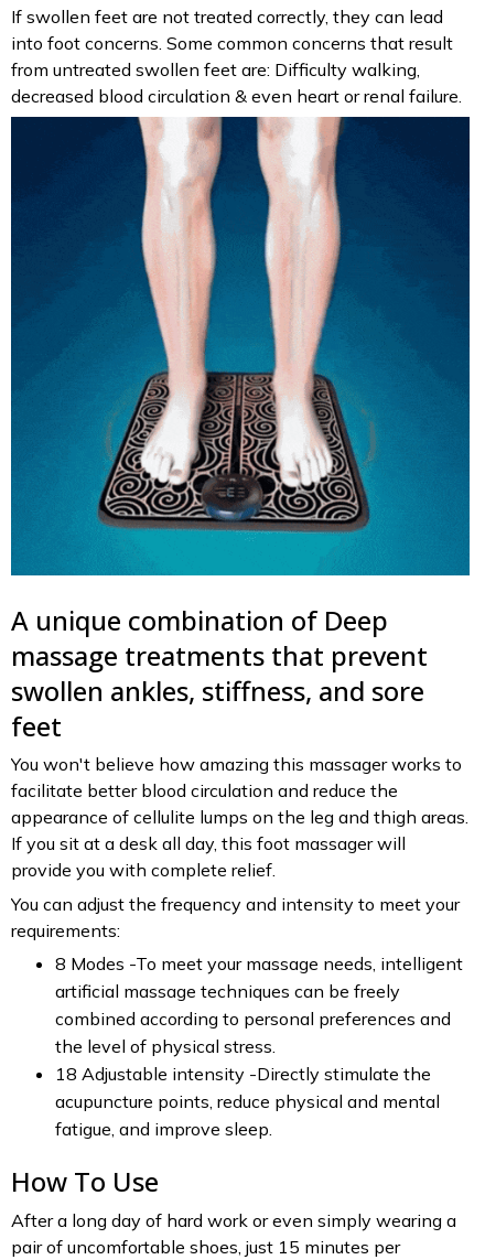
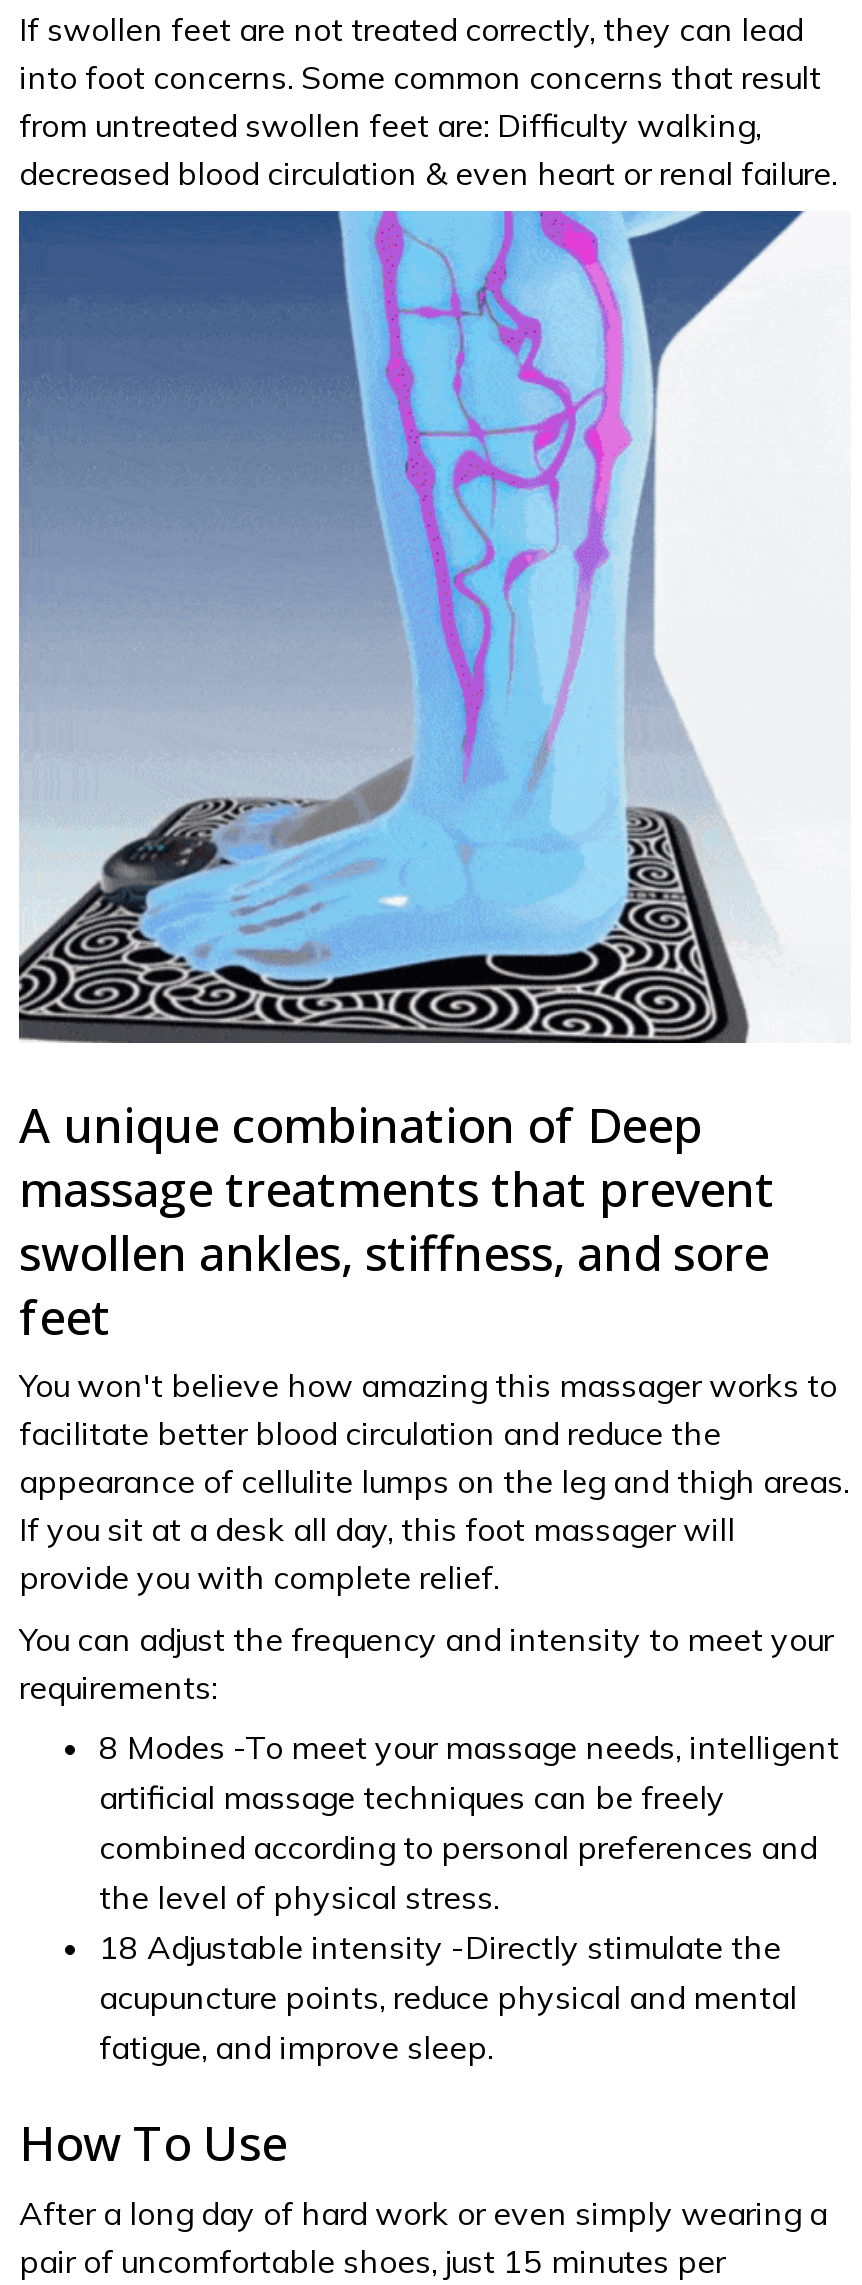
[10,116,471,577] [image] -> [17,209,851,1045] [image]

